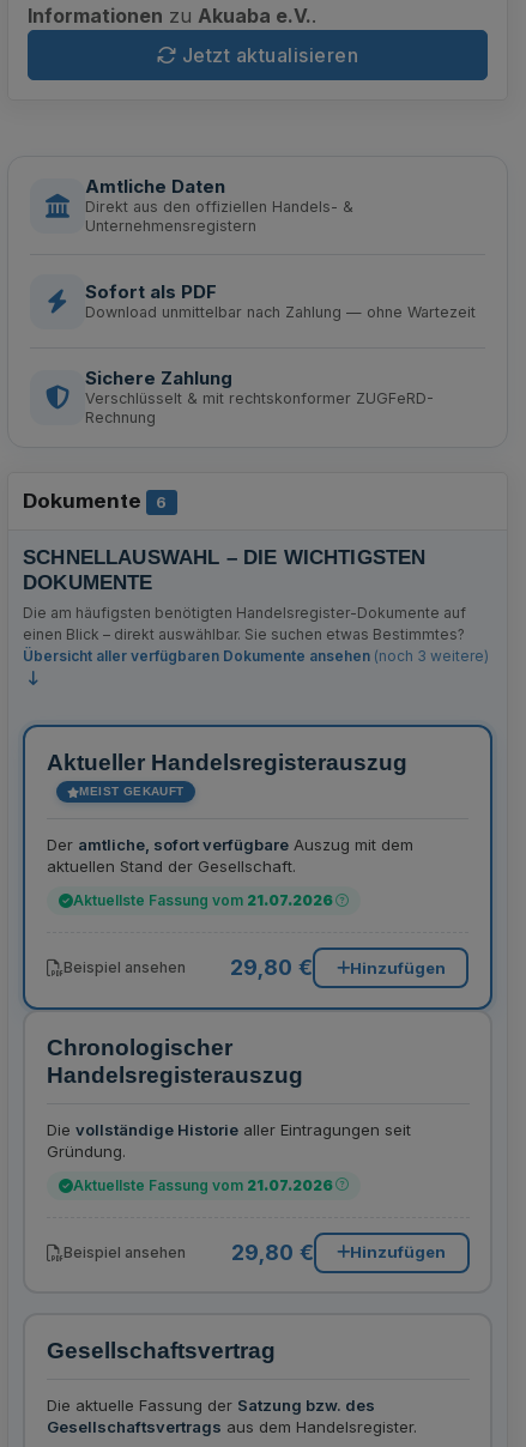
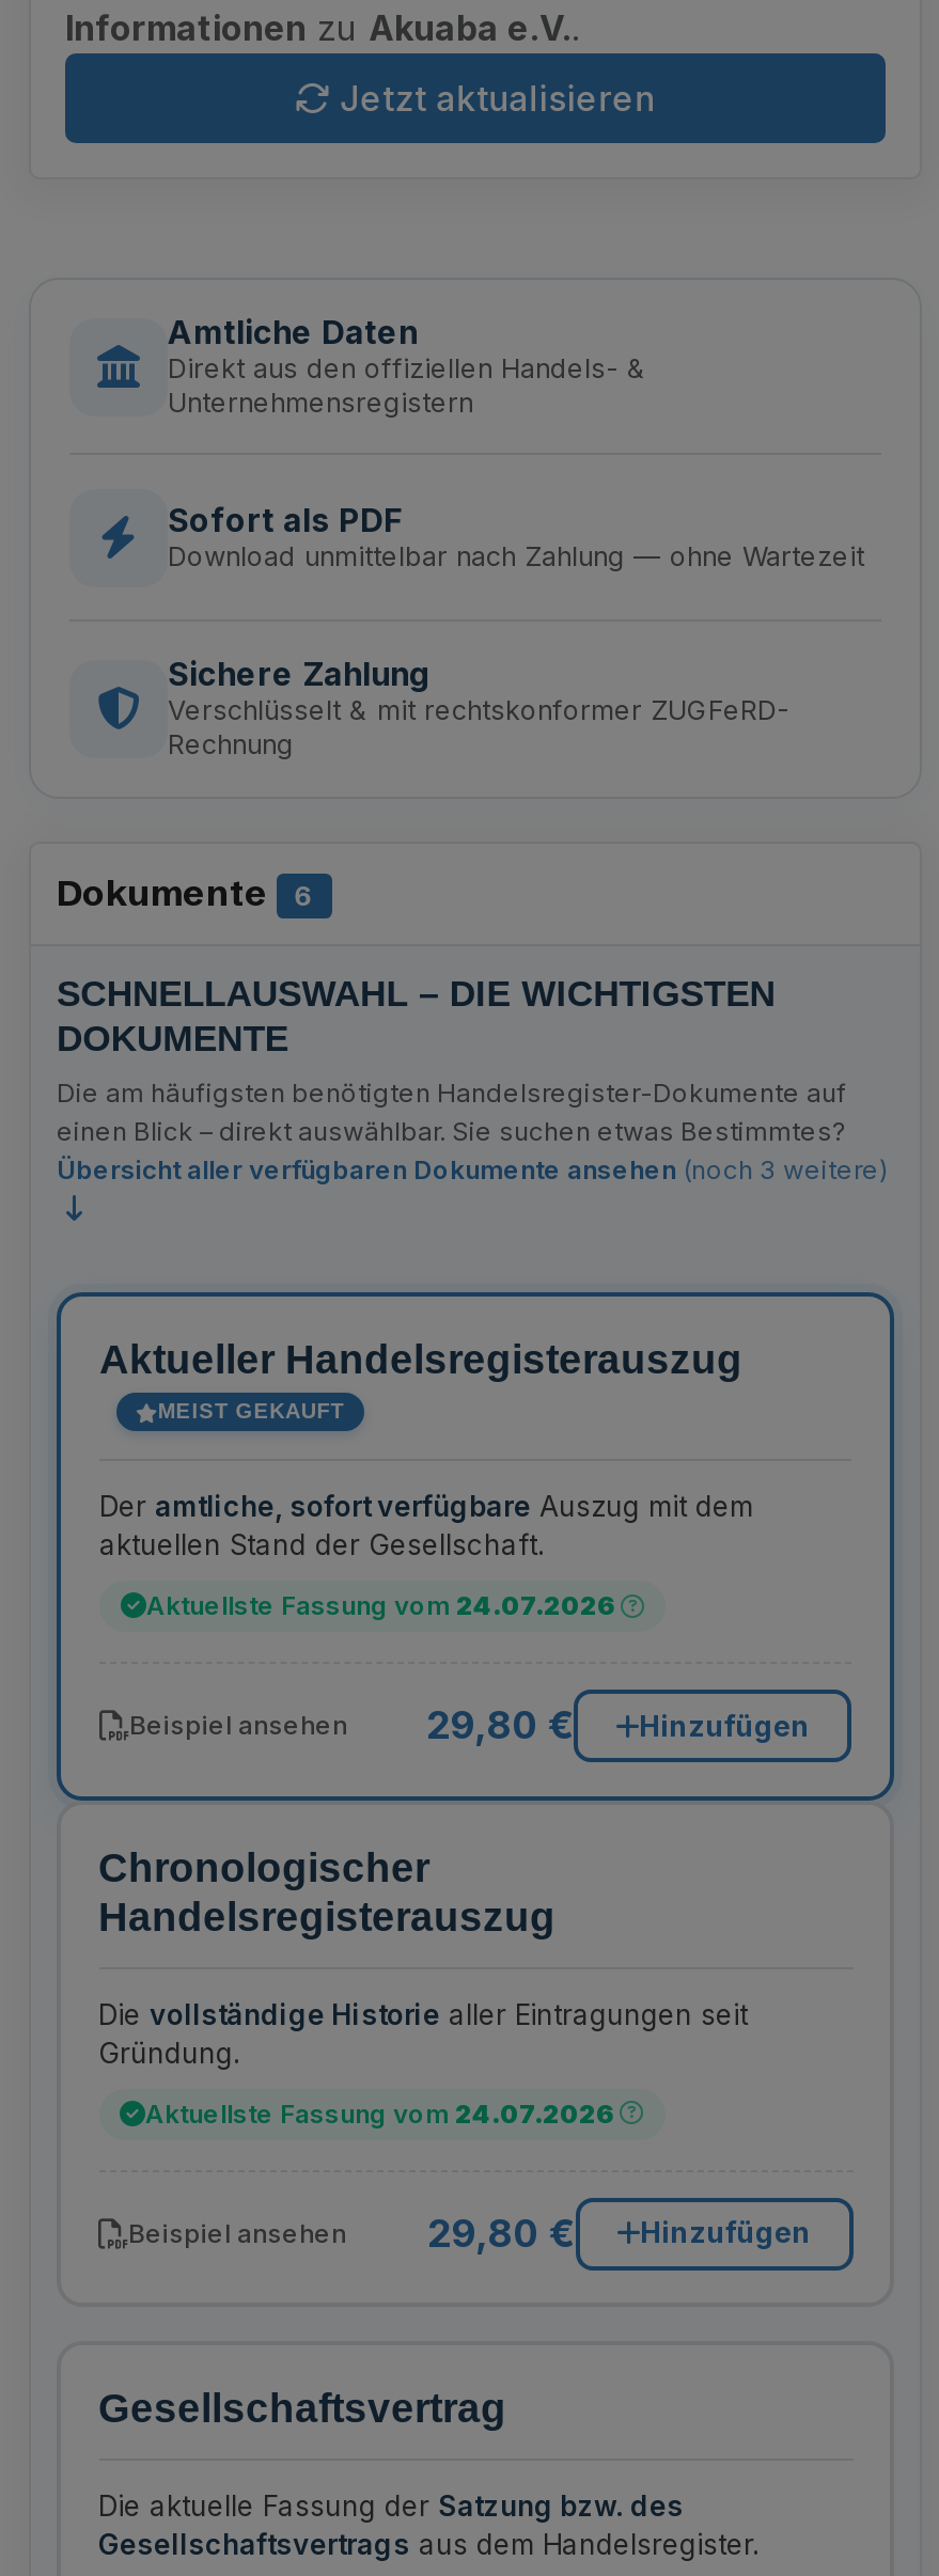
[73,891,333,909] Aktuellste Fassung vom 21.07.2026 -> [146,1590,616,1622] Aktuellste Fassung vom 24.07.2026
[72,1176,332,1194] Aktuellste Fassung vom 21.07.2026 -> [145,2097,615,2129] Aktuellste Fassung vom 24.07.2026

